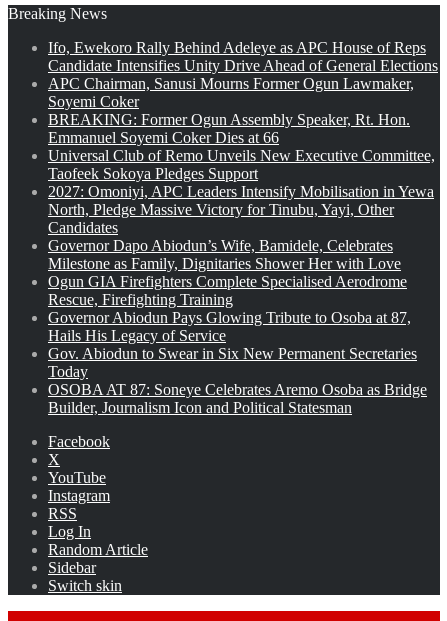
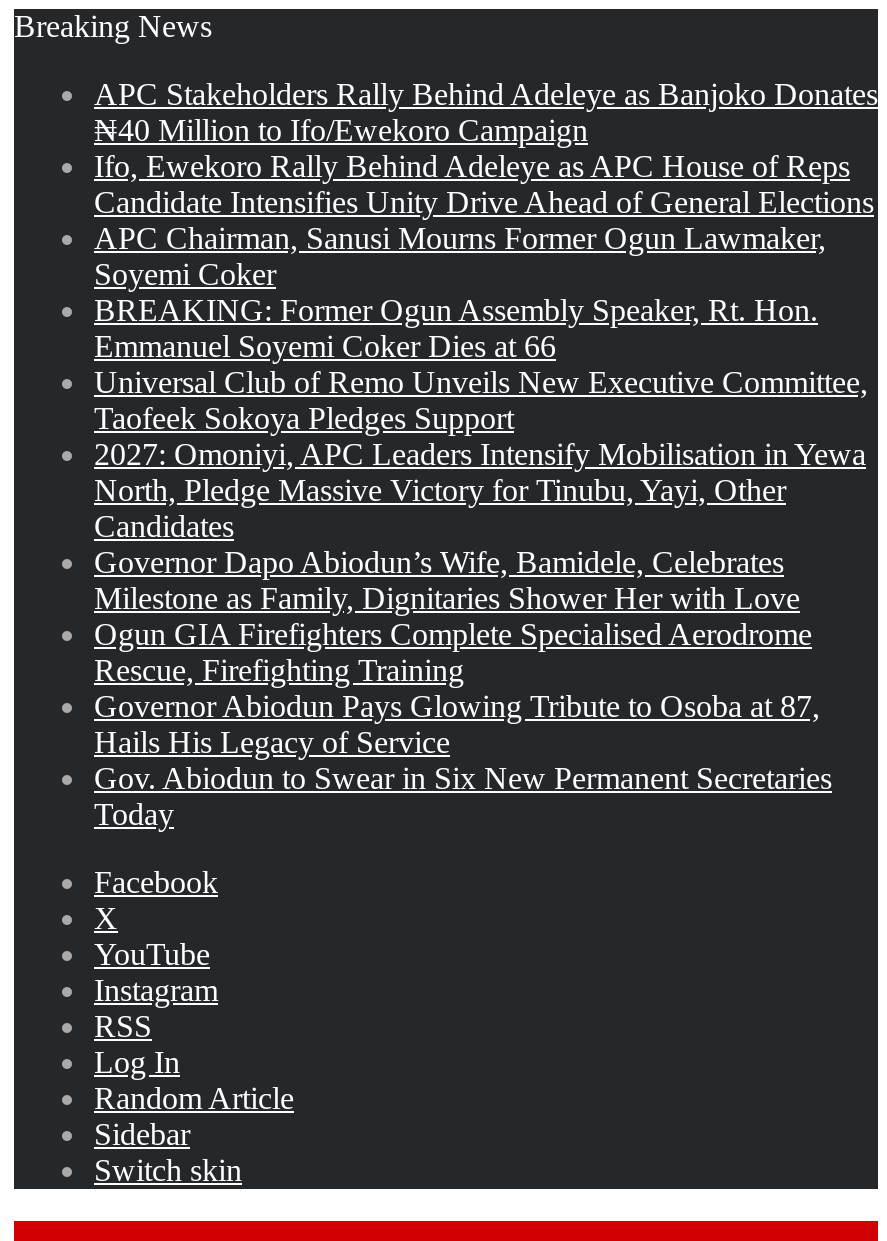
none -> [94,77,878,147] APC Stakeholders Rally Behind Adeleye as Banjoko Donates | ₦40 Million to Ifo/Ewekoro Campaign
moved [48,39,438,380] -> [94,149,874,831]: Ifo, Ewekoro Rally Behind Adeleye as APC House of Reps | Candidate Intensifies Unity Drive Ahead of General Elections | APC Chairman, Sanusi Mourns Former Ogun Lawmaker, | ... | Gov. Abiodun to Swear in Six New Permanent Secretaries | Today
[48,381,427,416] OSOBA AT 87: Soneye Celebrates Aremo Osoba as Bridge | Builder, Journalism Icon and Political Statesman -> none

